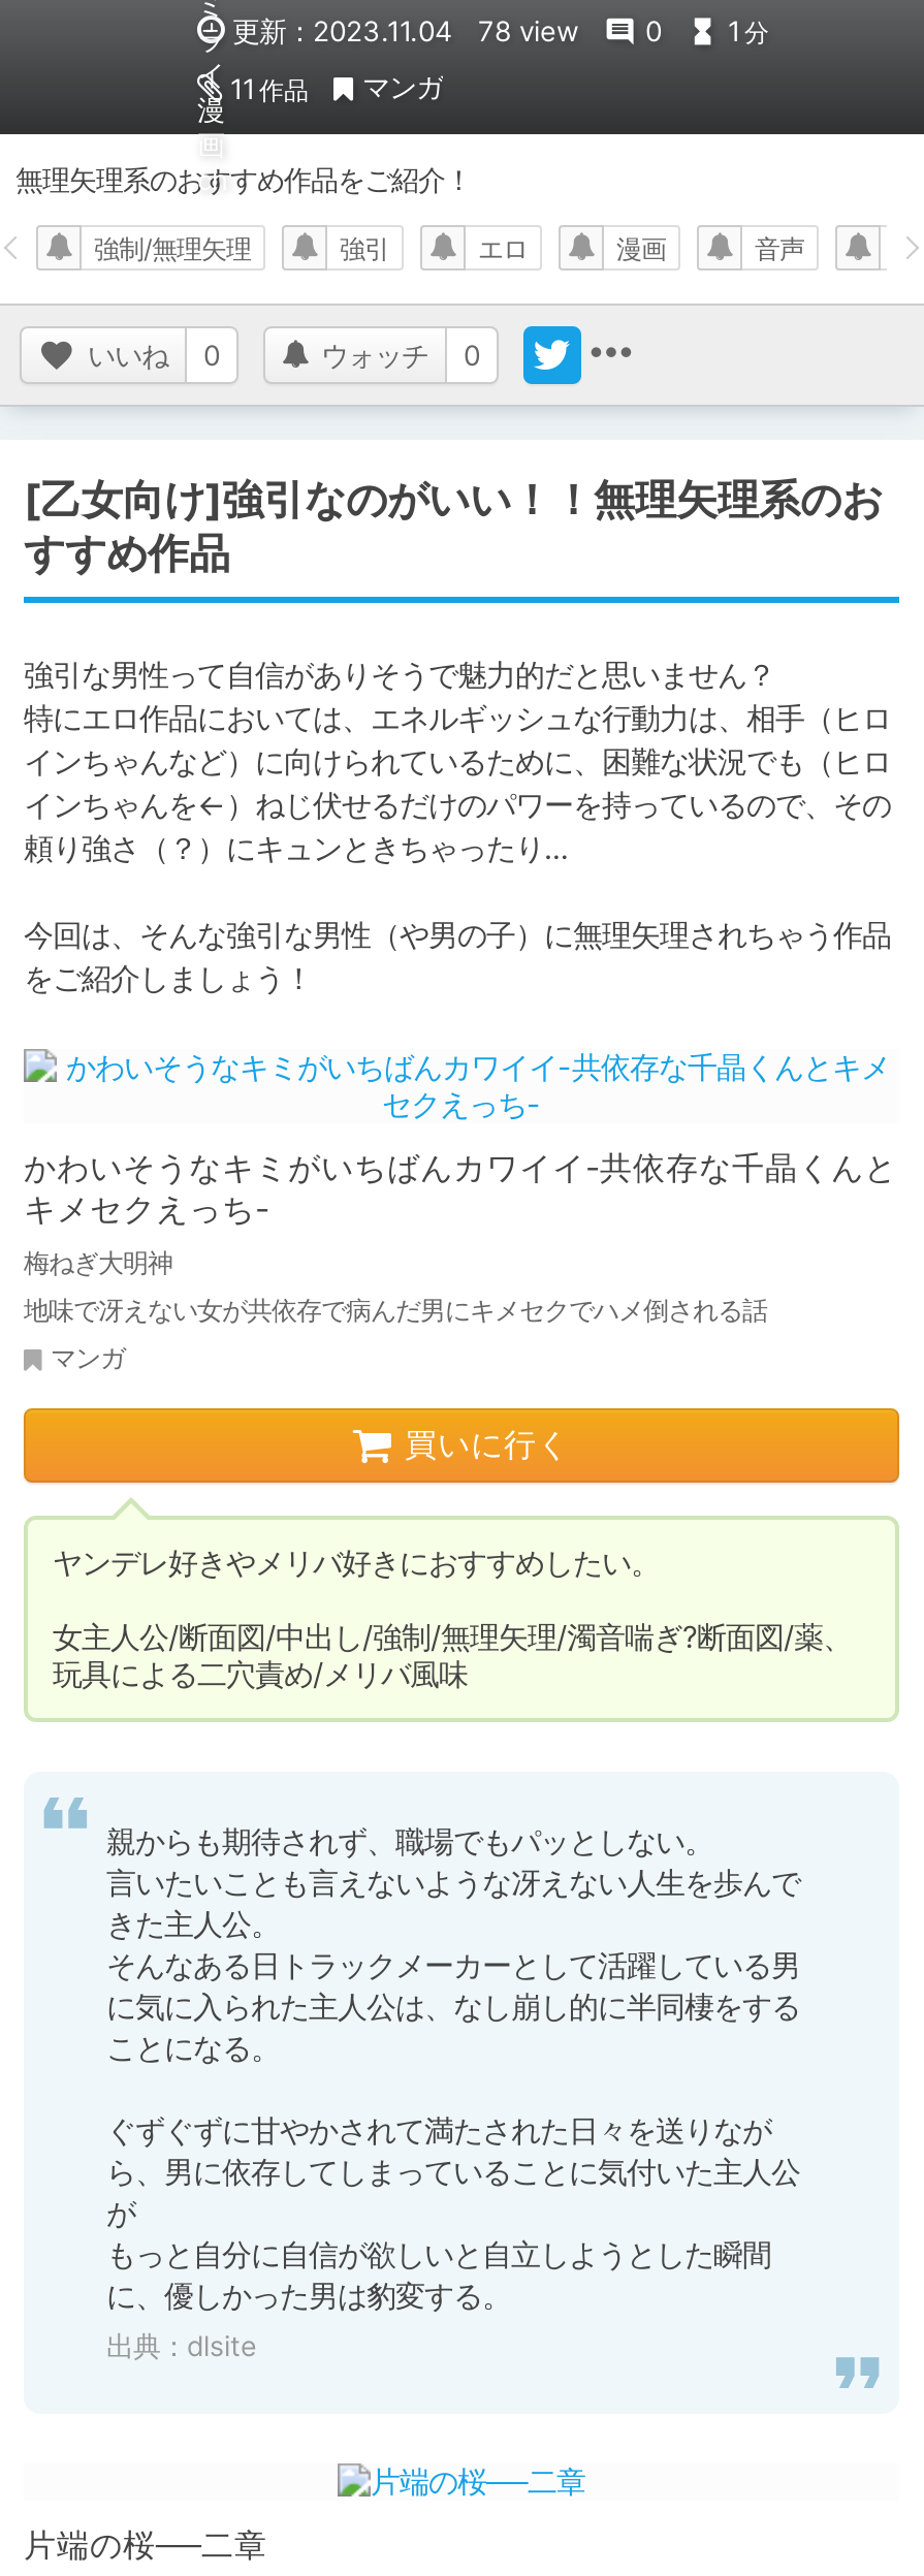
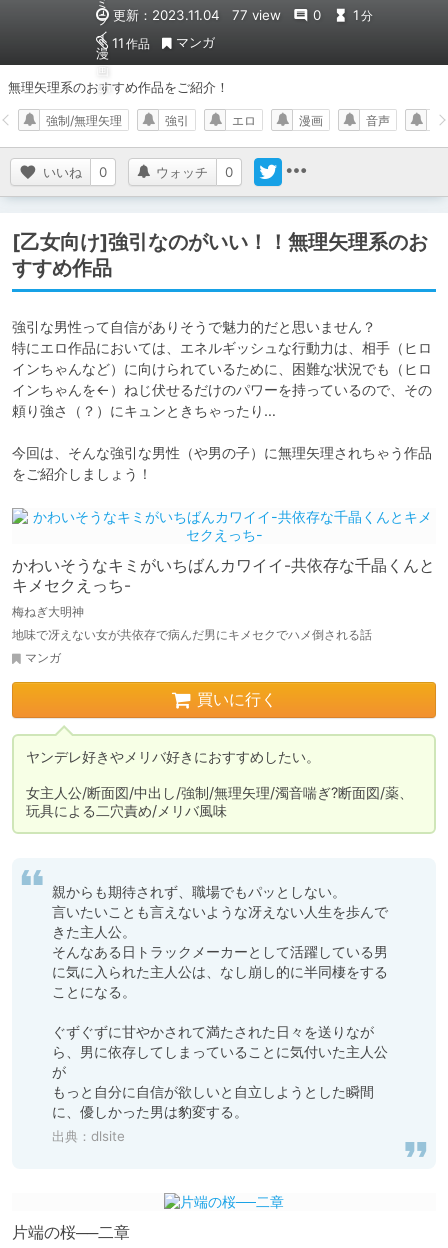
[478,13,579,46] 78 view -> [232,6,281,22] 77 view

